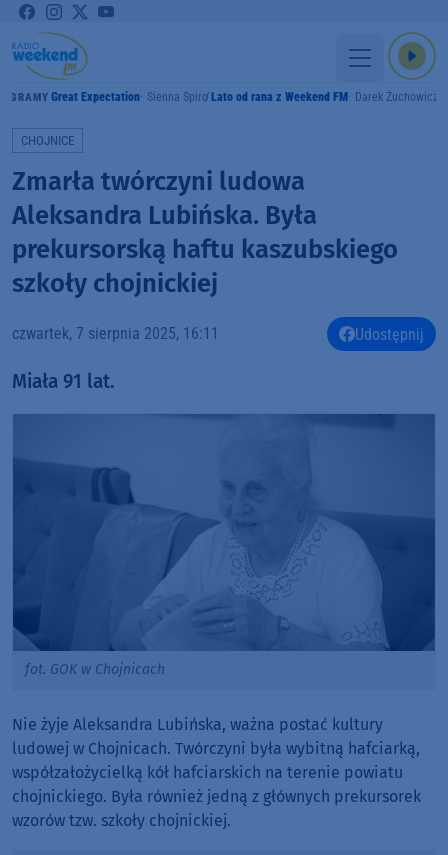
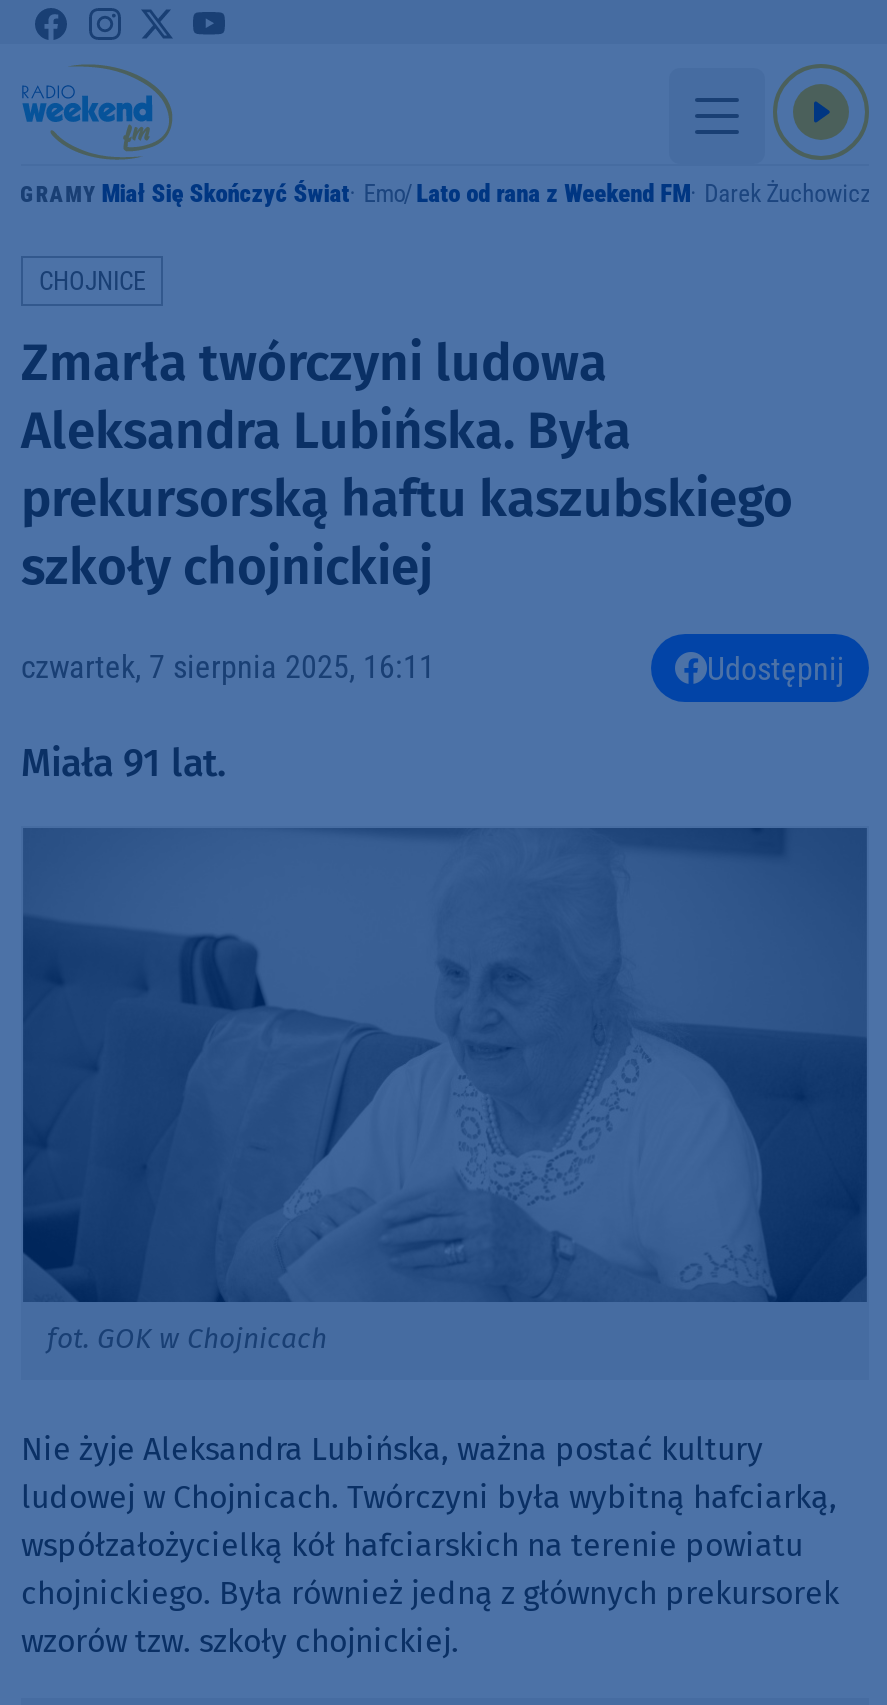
[10,89,438,104] GRAMY Great Expectation Sienna Spiro Lato od rana z Weekend FM Darek Żuchowicz -> [20,178,870,208] GRAMY Miał Się Skończyć Świat Emo Lato od rana z Weekend FM Darek Żuchowicz

